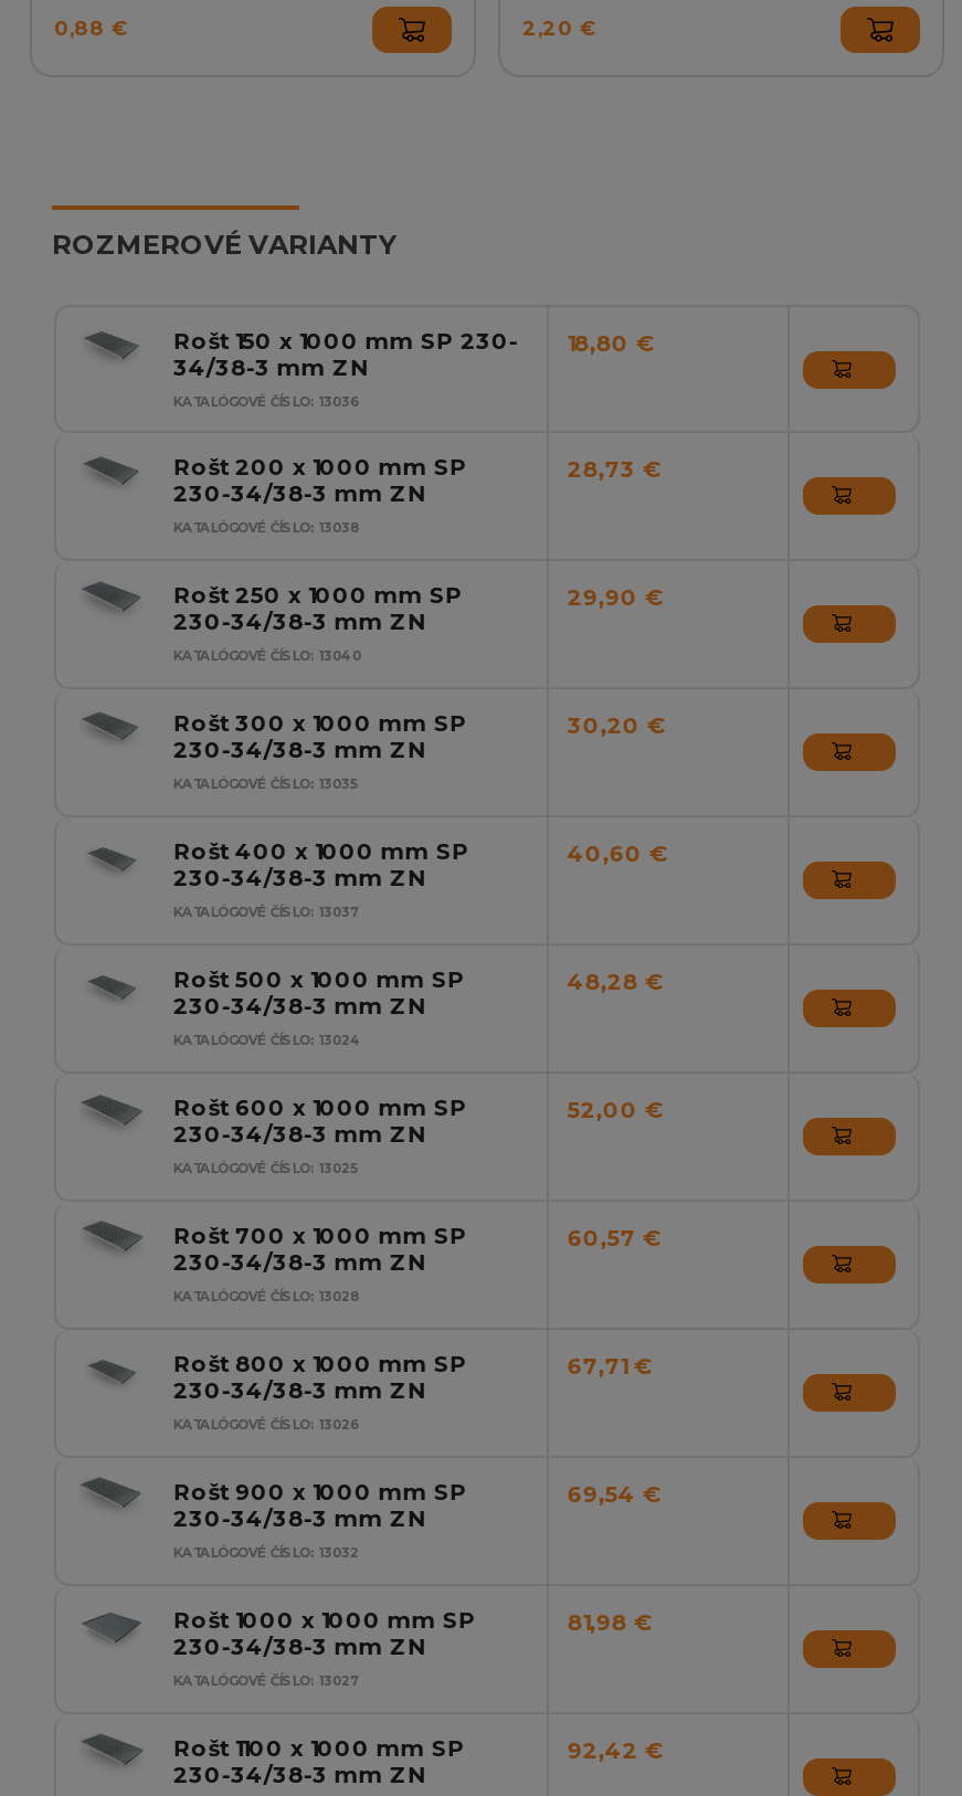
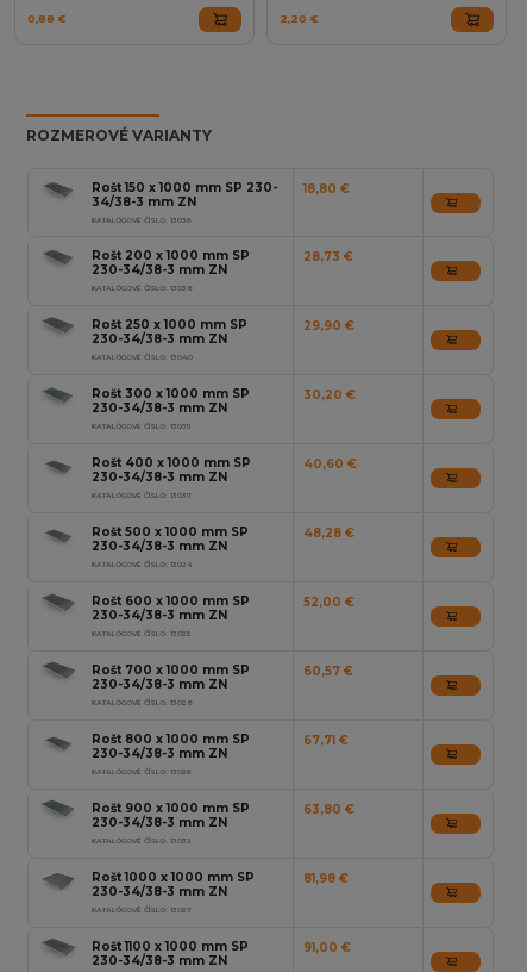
[567,1480,660,1508] 69,54 € -> [304,801,355,817] 63,80 €
[567,1736,662,1765] 92,42 € -> [304,940,351,955] 91,00 €

